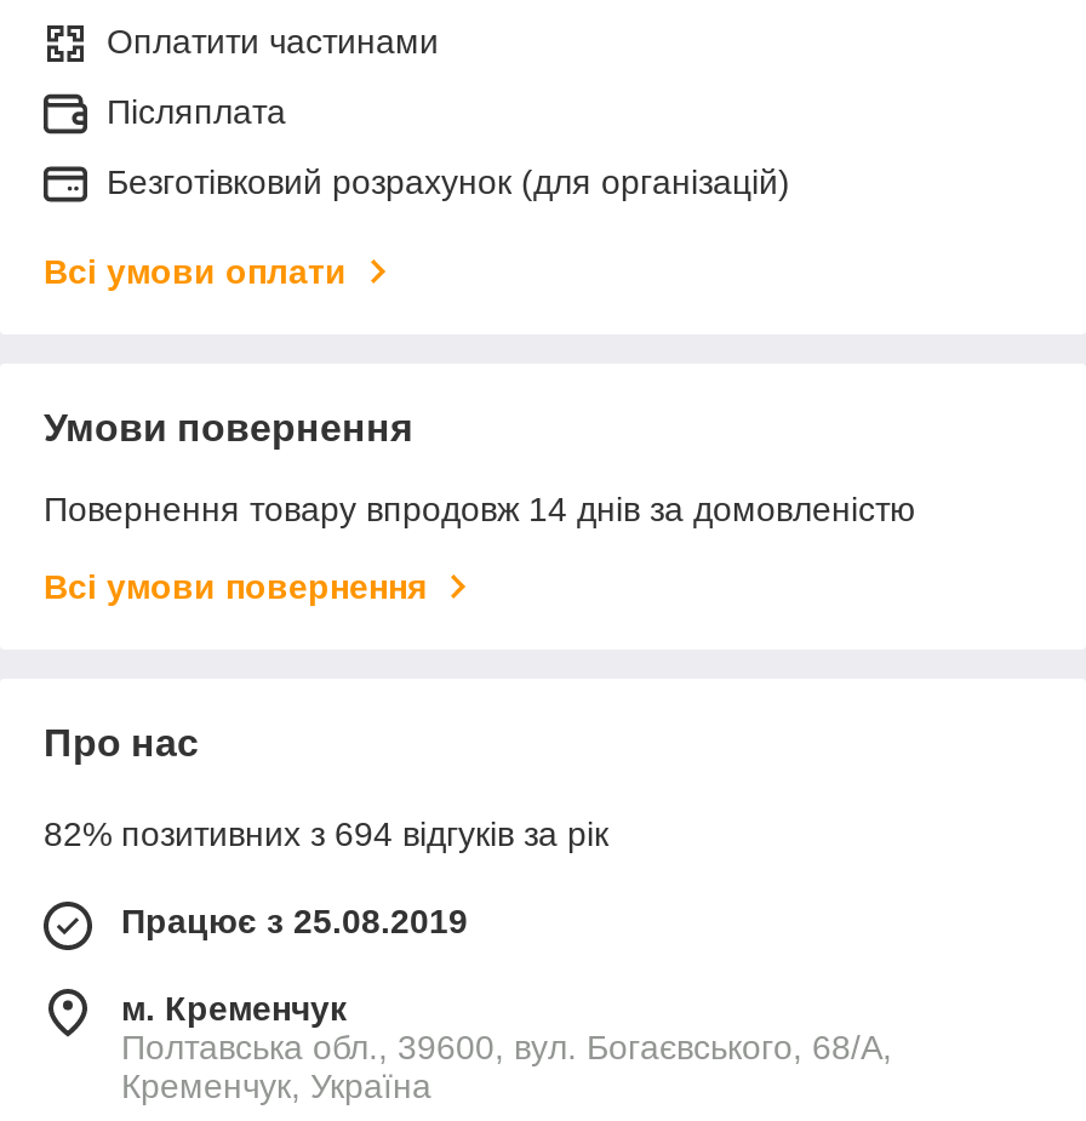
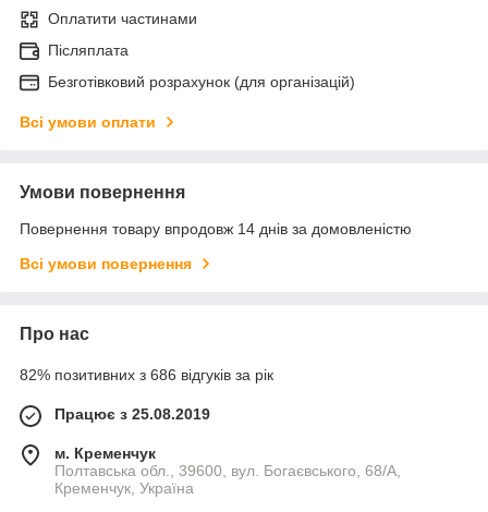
[44,815,608,854] 82% позитивних з 694 відгуків за рік -> [20,366,273,384] 82% позитивних з 686 відгуків за рік

